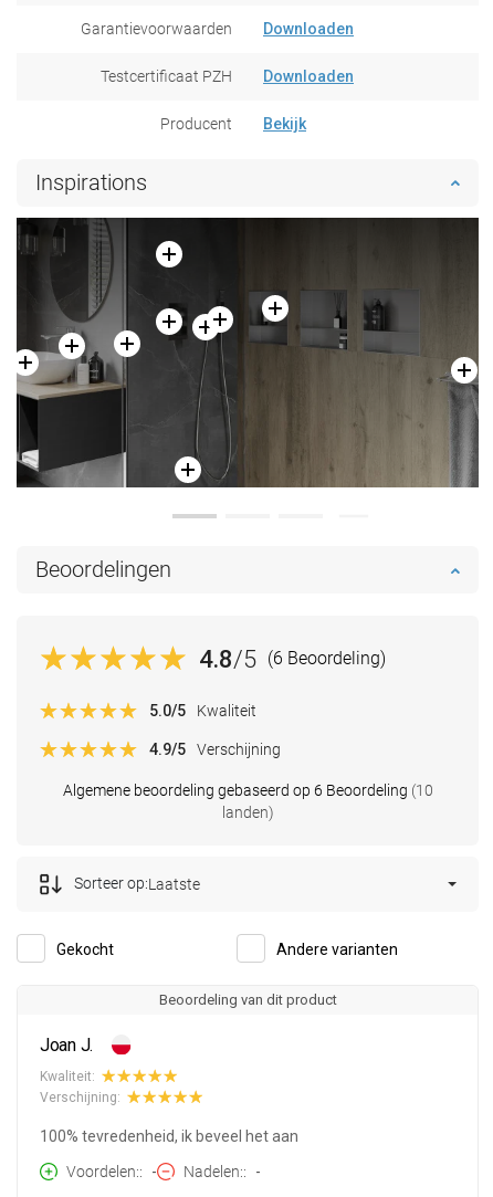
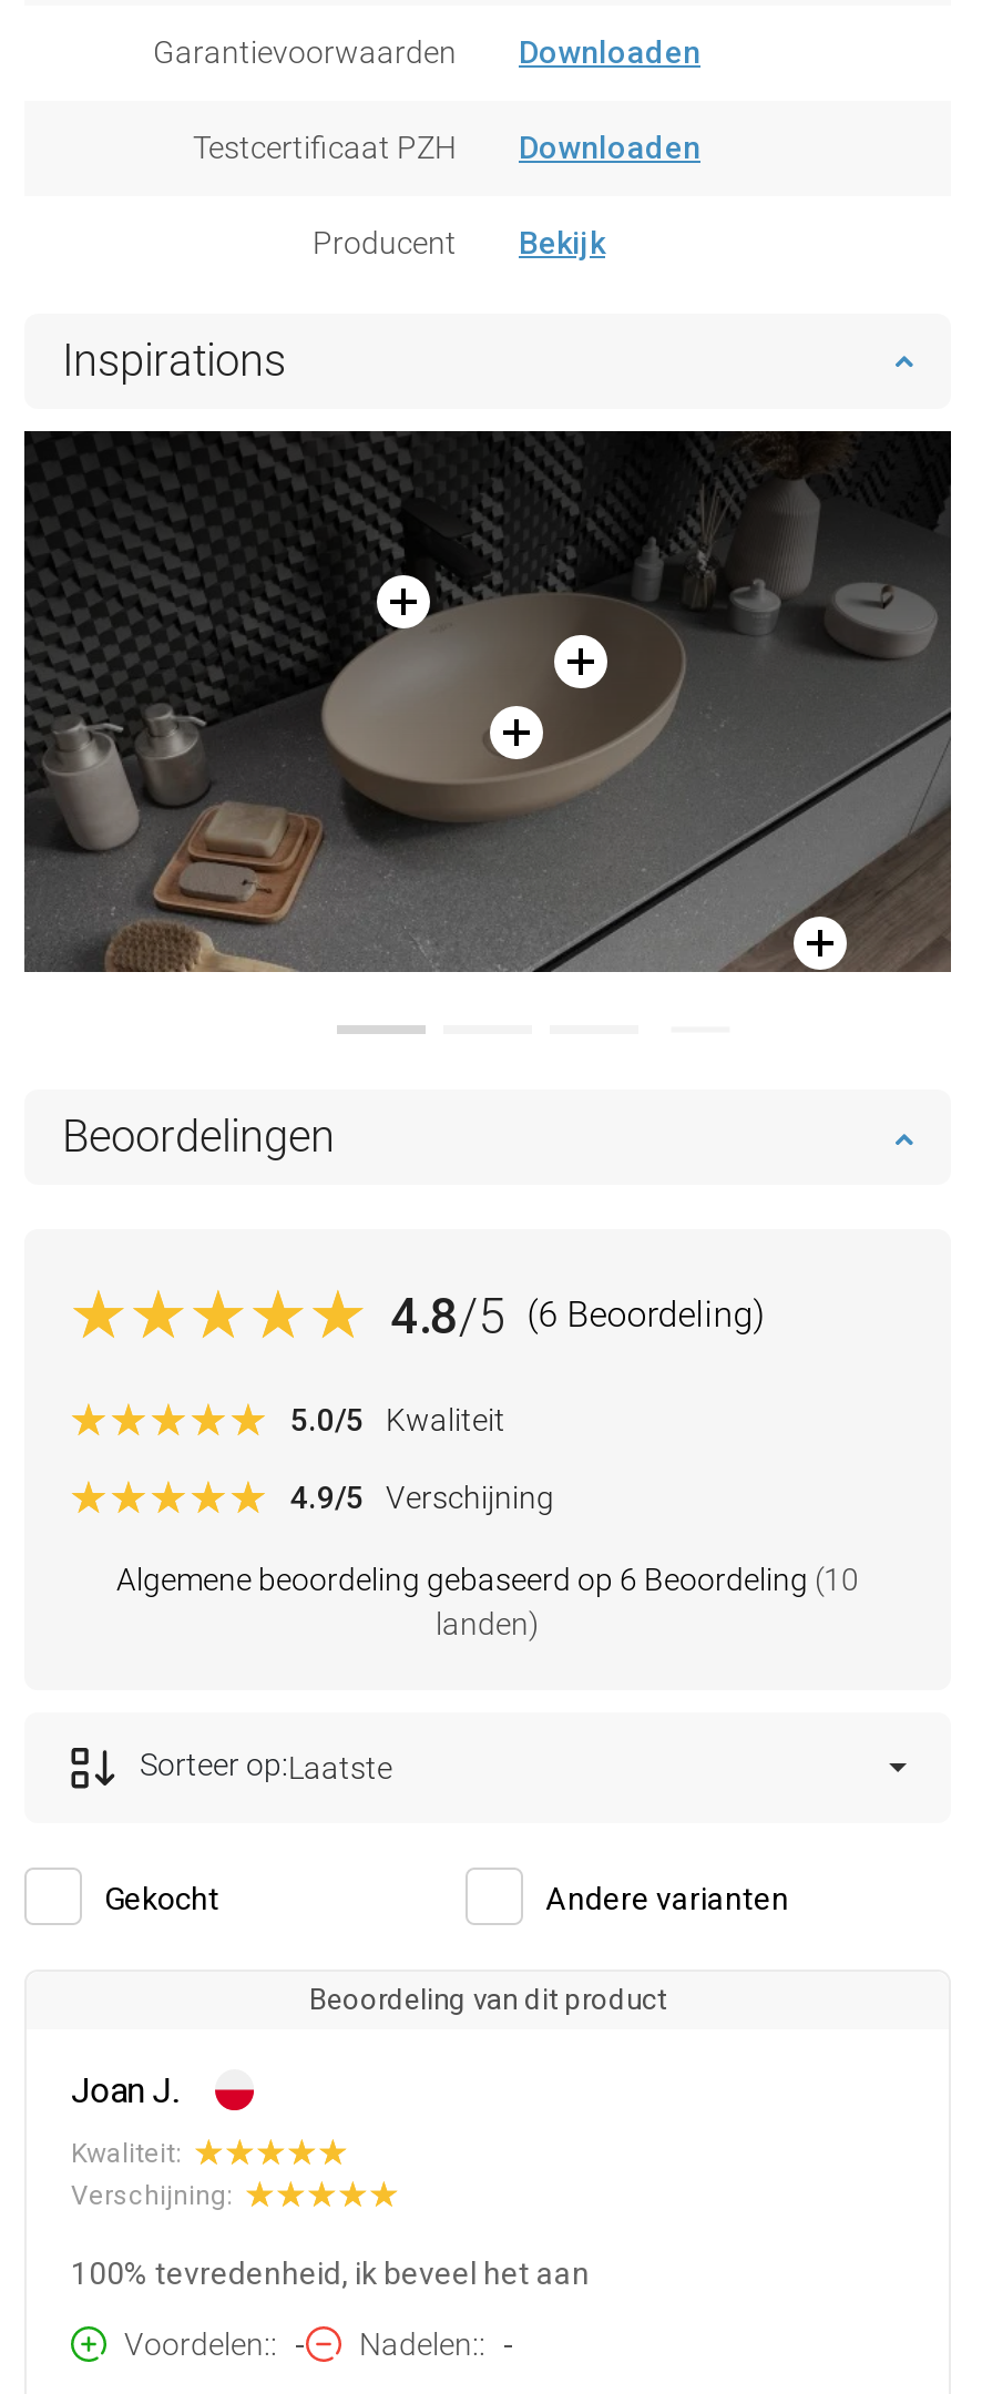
[15,218,479,489] [image] -> [22,433,951,974] [image]

